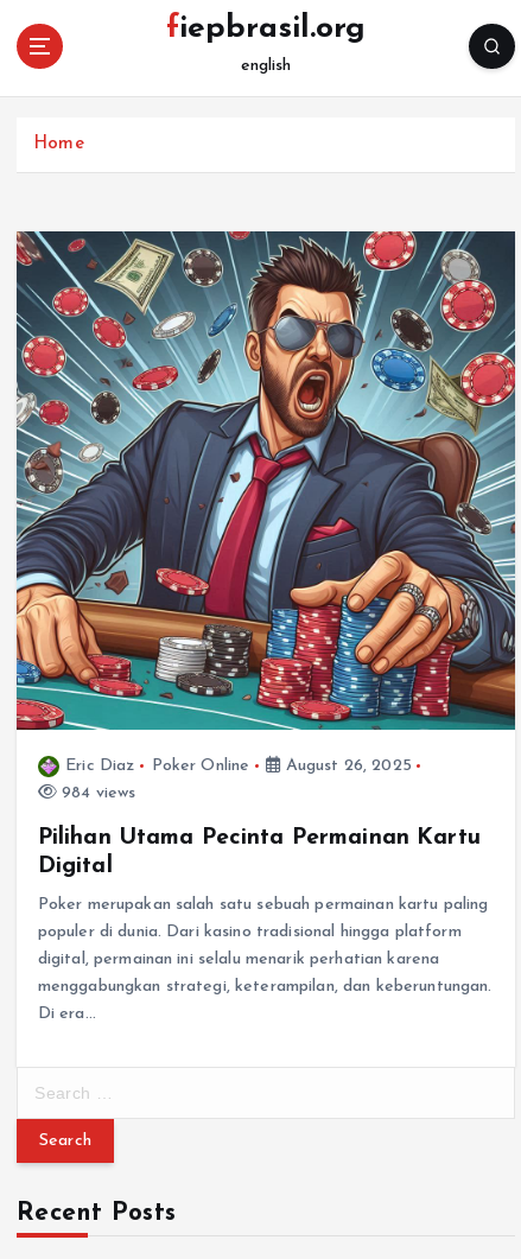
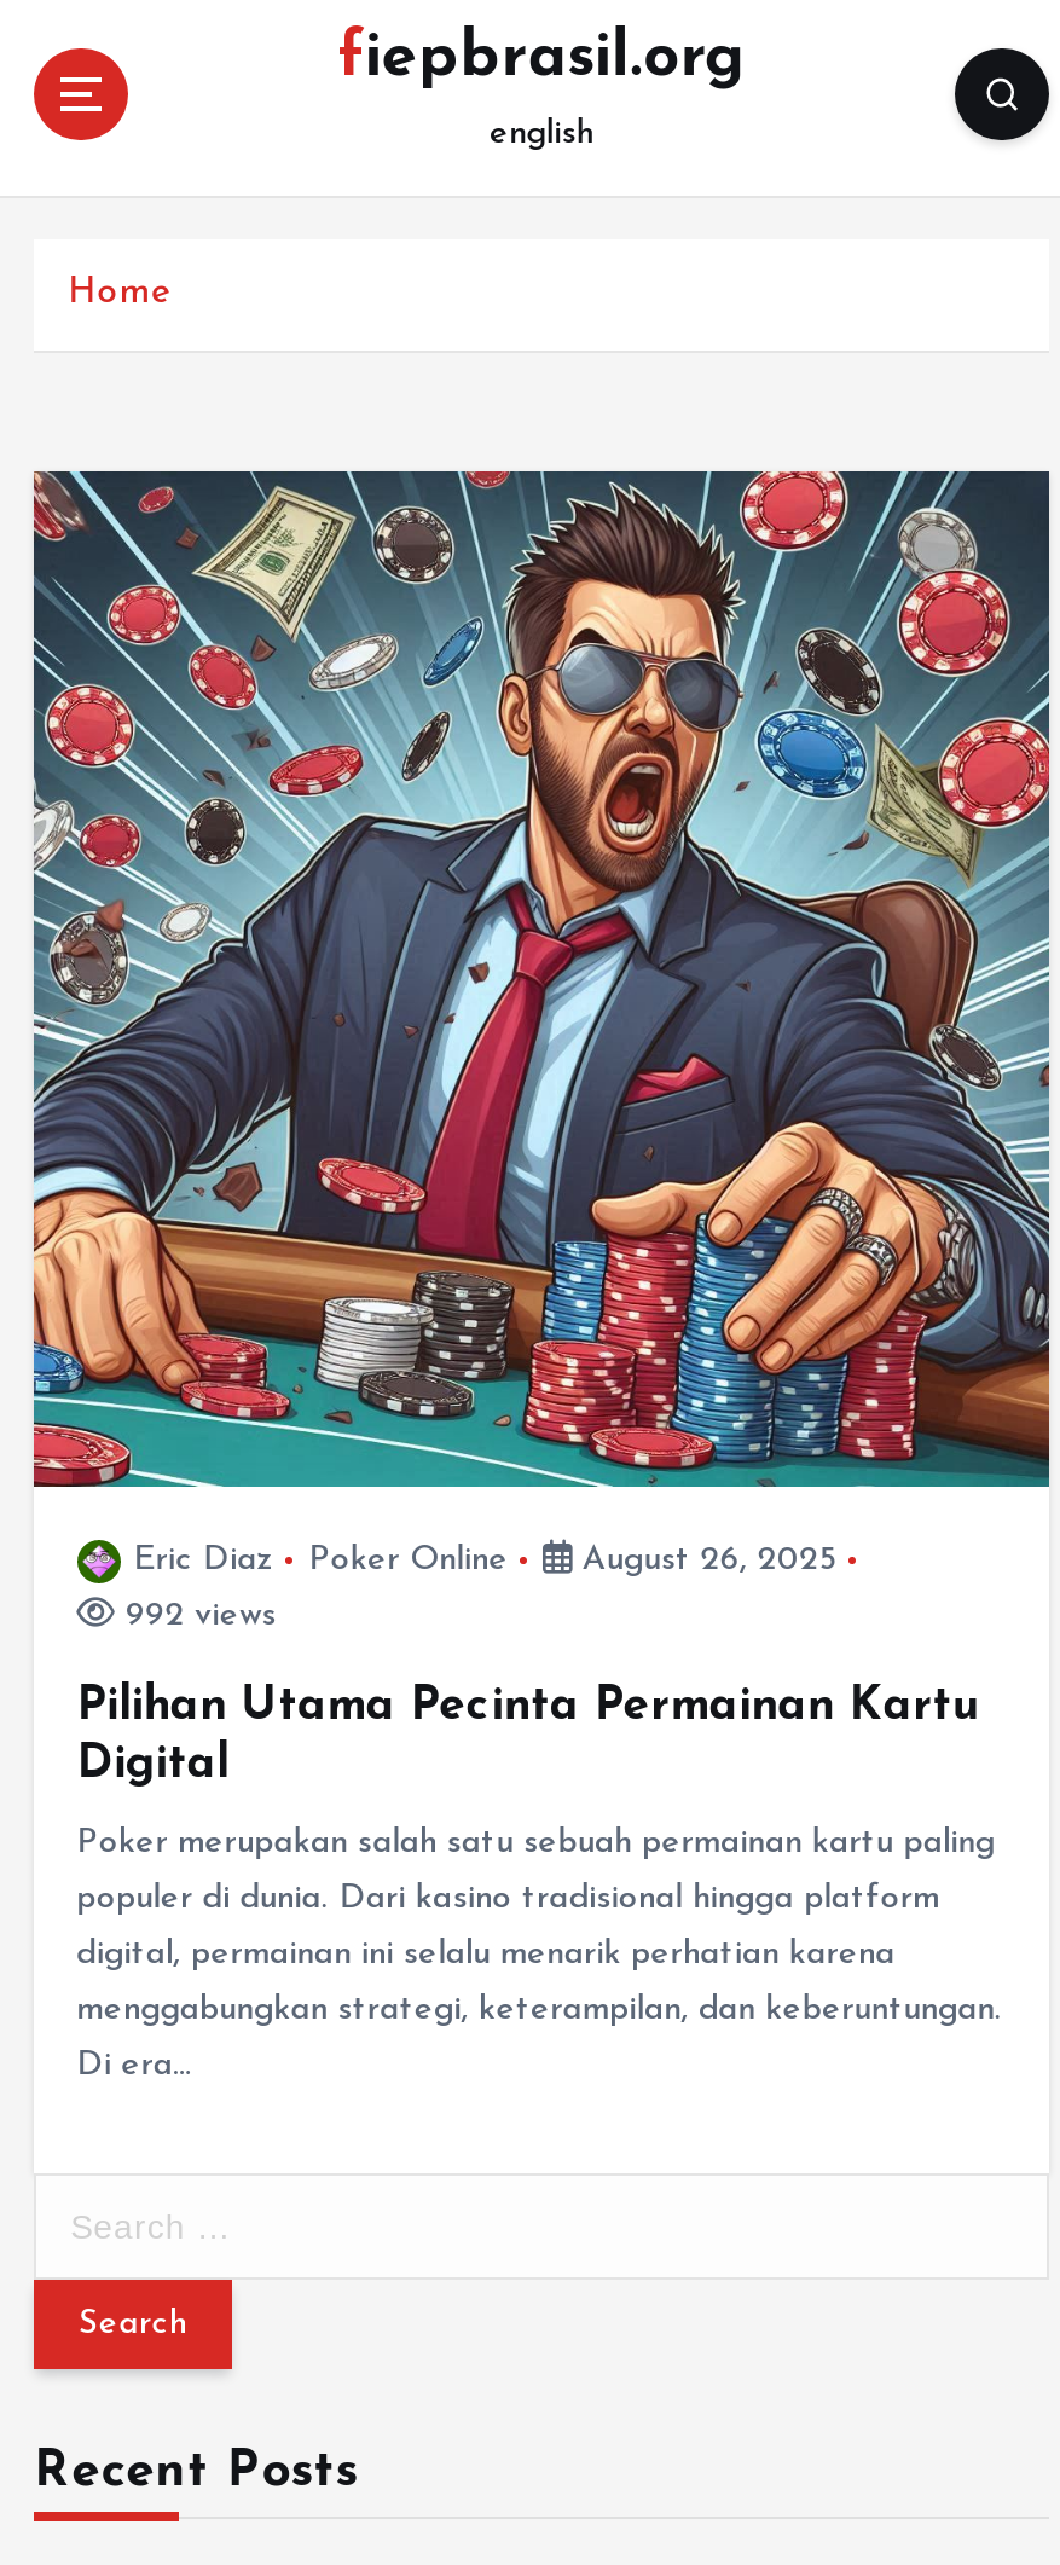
[57,784,136,802] 984 views -> [116,1598,276,1634] 992 views

